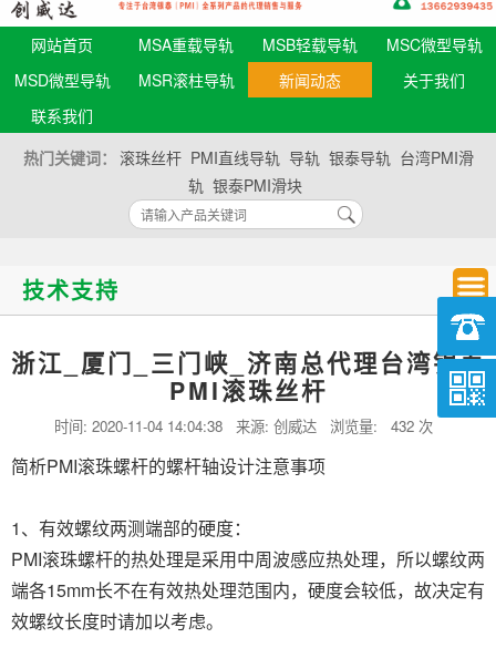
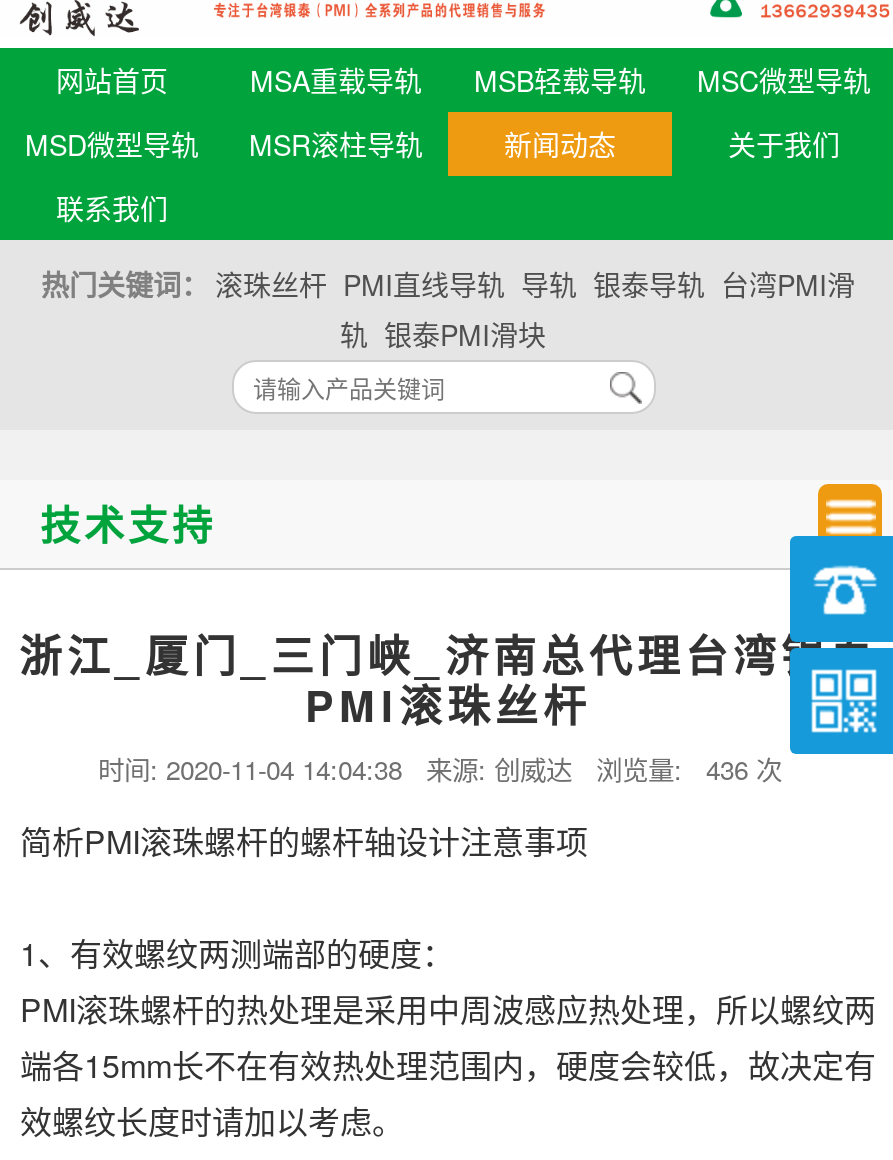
[54,415,433,436] 时间: 2020-11-04 14:04:38来源: 创威达 浏览量: 432 次 -> [98,749,782,787] 时间: 2020-11-04 14:04:38来源: 创威达 浏览量: 436 次

